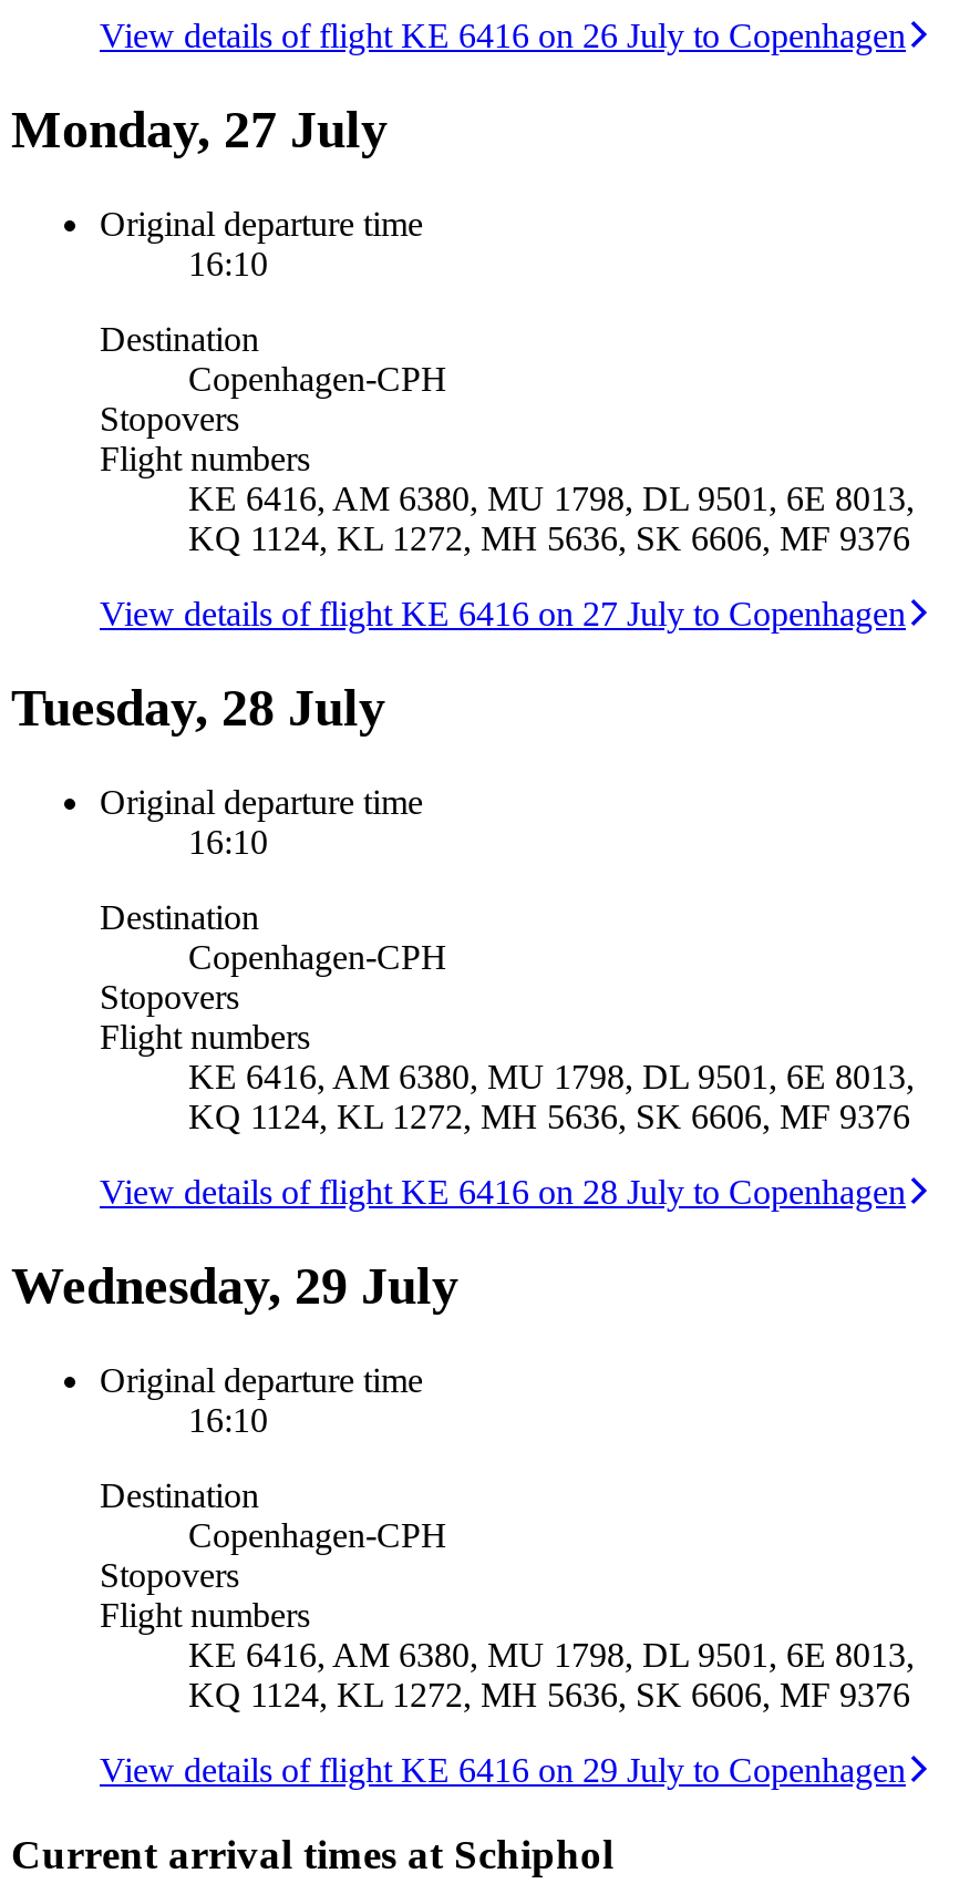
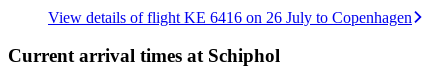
[11,101,915,1788] Monday, 27 July | Original departure time | 16:10 | Destination | Copenhagen-CPH | Stopovers | Flight numbers | KE 6416, AM 6380, MU 1798, DL 9501, 6E 8013, | KQ 1124, KL 1272, MH 5636, SK 6606, MF 9376 | View details of flight KE 6416 on 27 July to Copenhagen | Tuesday, 28 July | Original departure time | 16:10 | Destination | Copenhagen-CPH | Stopovers | Flight numbers | KE 6416, AM 6380, MU 1798, DL 9501, 6E 8013, | KQ 1124, KL 1272, MH 5636, SK 6606, MF 9376 | View details of flight KE 6416 on 28 July to Copenhagen | Wednesday, 29 July | Original departure time | 16:10 | Destination | Copenhagen-CPH | Stopovers | Flight numbers | KE 6416, AM 6380, MU 1798, DL 9501, 6E 8013, | KQ 1124, KL 1272, MH 5636, SK 6606, MF 9376 | View details of flight KE 6416 on 29 July to Copenhagen -> none

